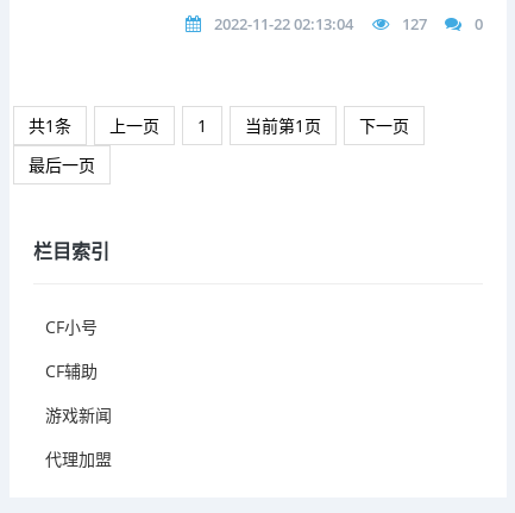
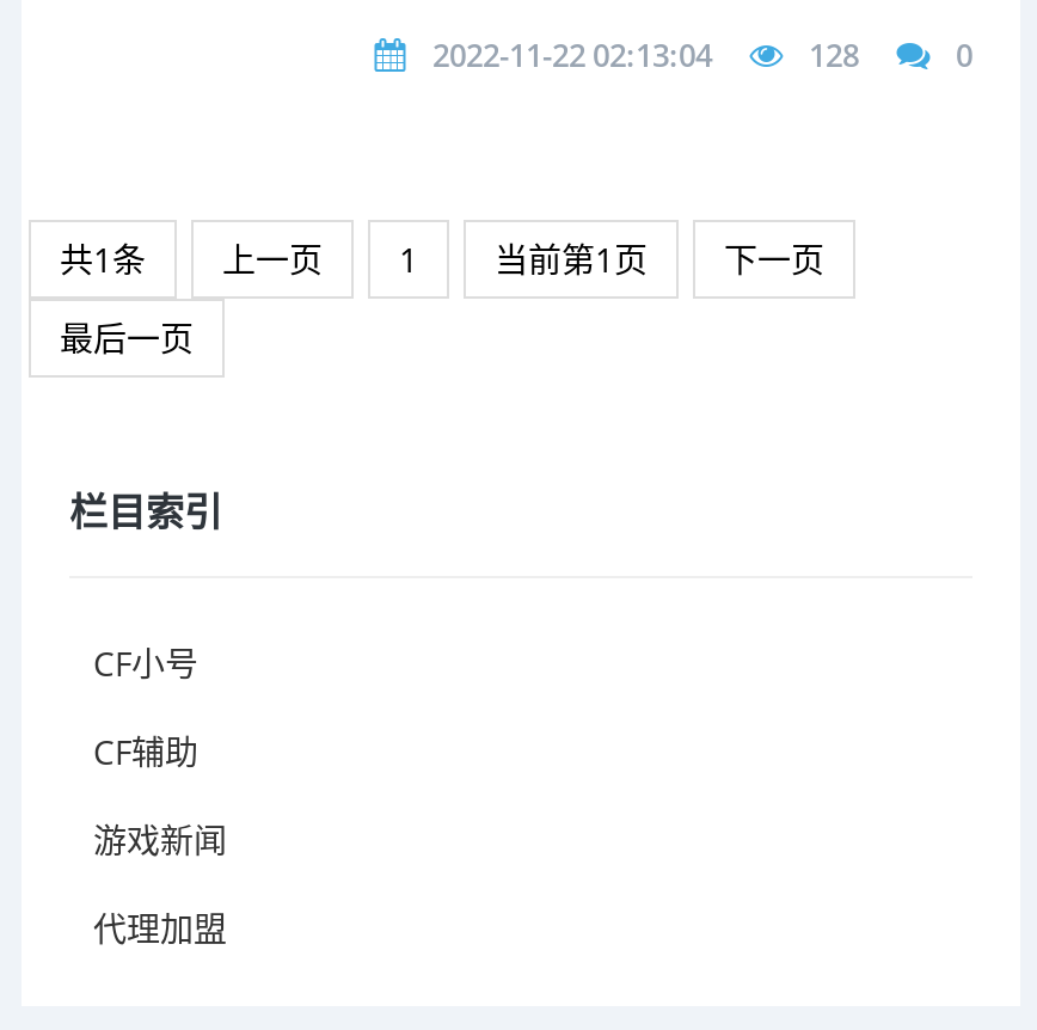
[401,13,426,35] 127 -> [809,33,859,76] 128

